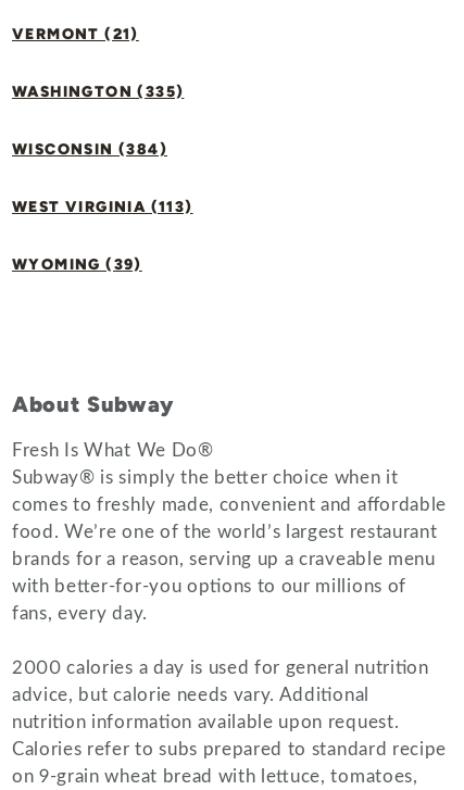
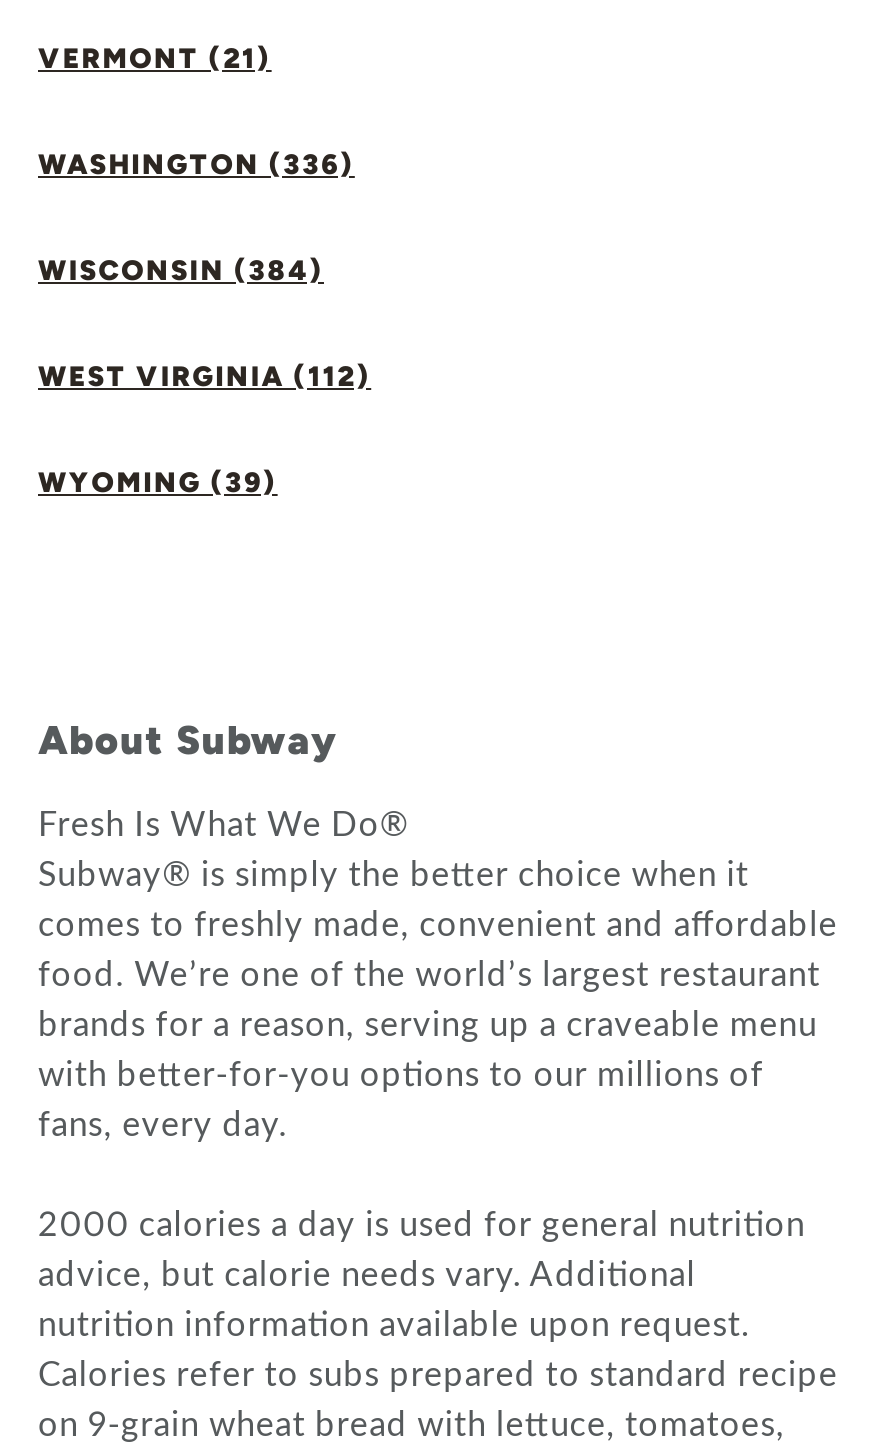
[12,83,184,101] WASHINGTON (335) -> [38,148,355,182] WASHINGTON (336)
[12,198,193,216] WEST VIRGINIA (113) -> [38,360,371,394] WEST VIRGINIA (112)

